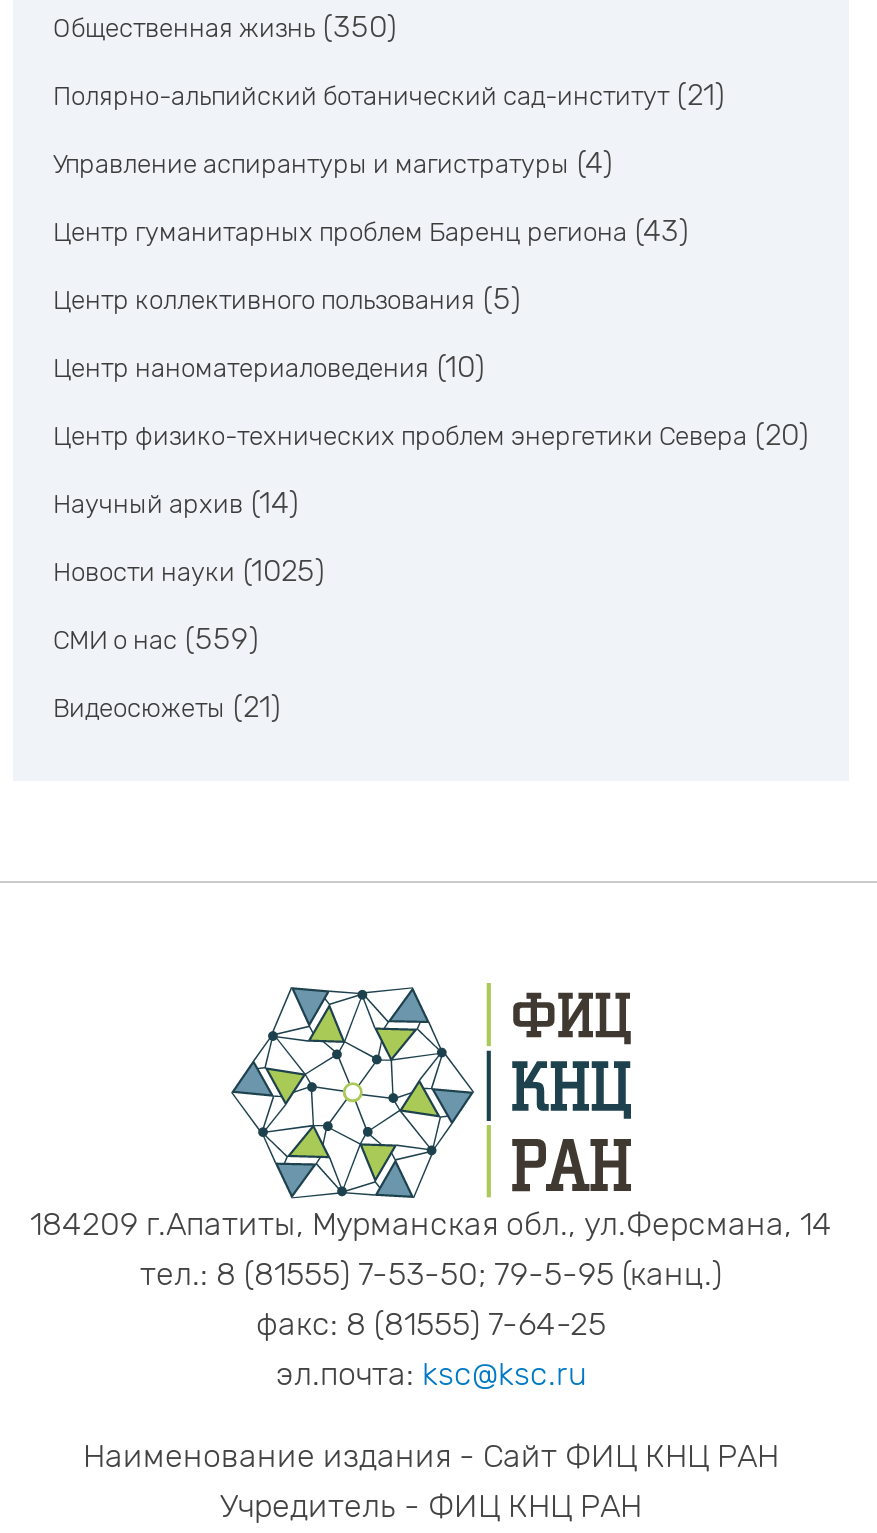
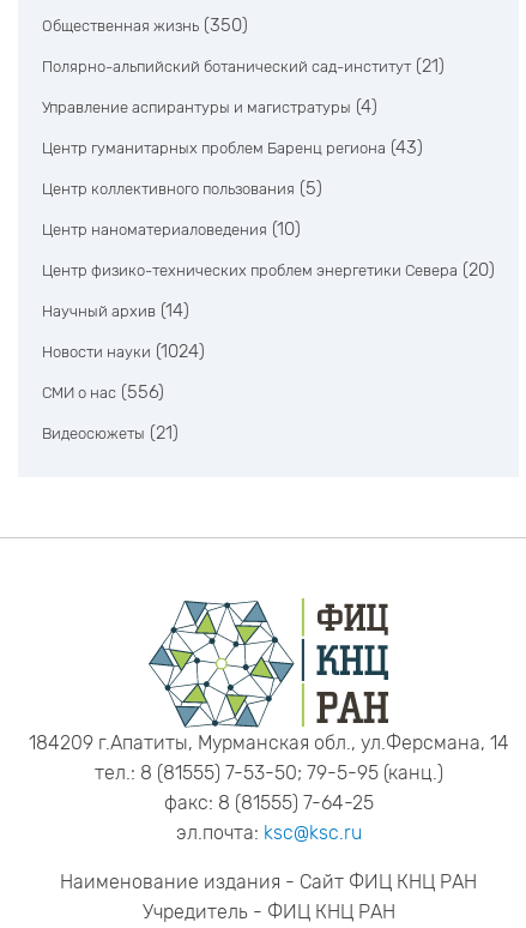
[53,553,325,589] Новости науки (1025) -> [42,341,205,362] Новости науки (1024)
[53,621,259,657] СМИ о нас (559) -> [42,382,164,403] СМИ о нас (556)

